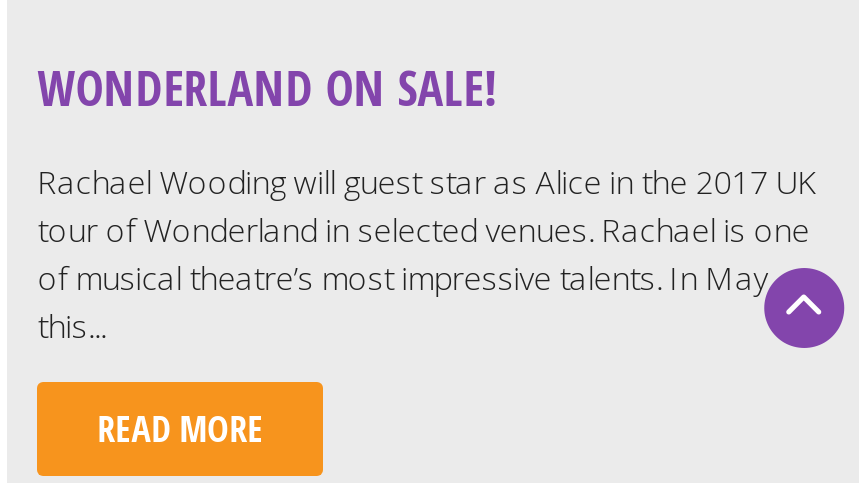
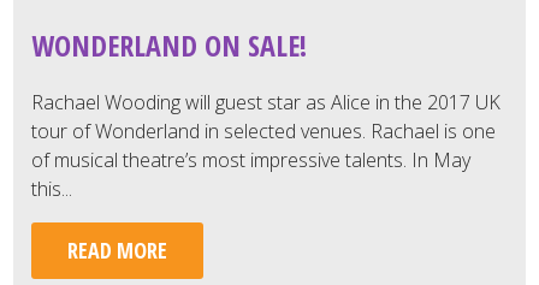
[763,266,847,350] [image] -> none

